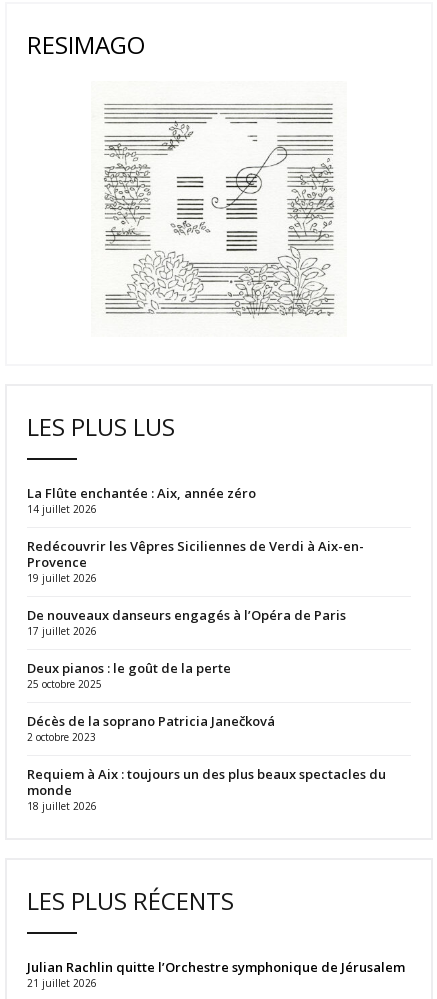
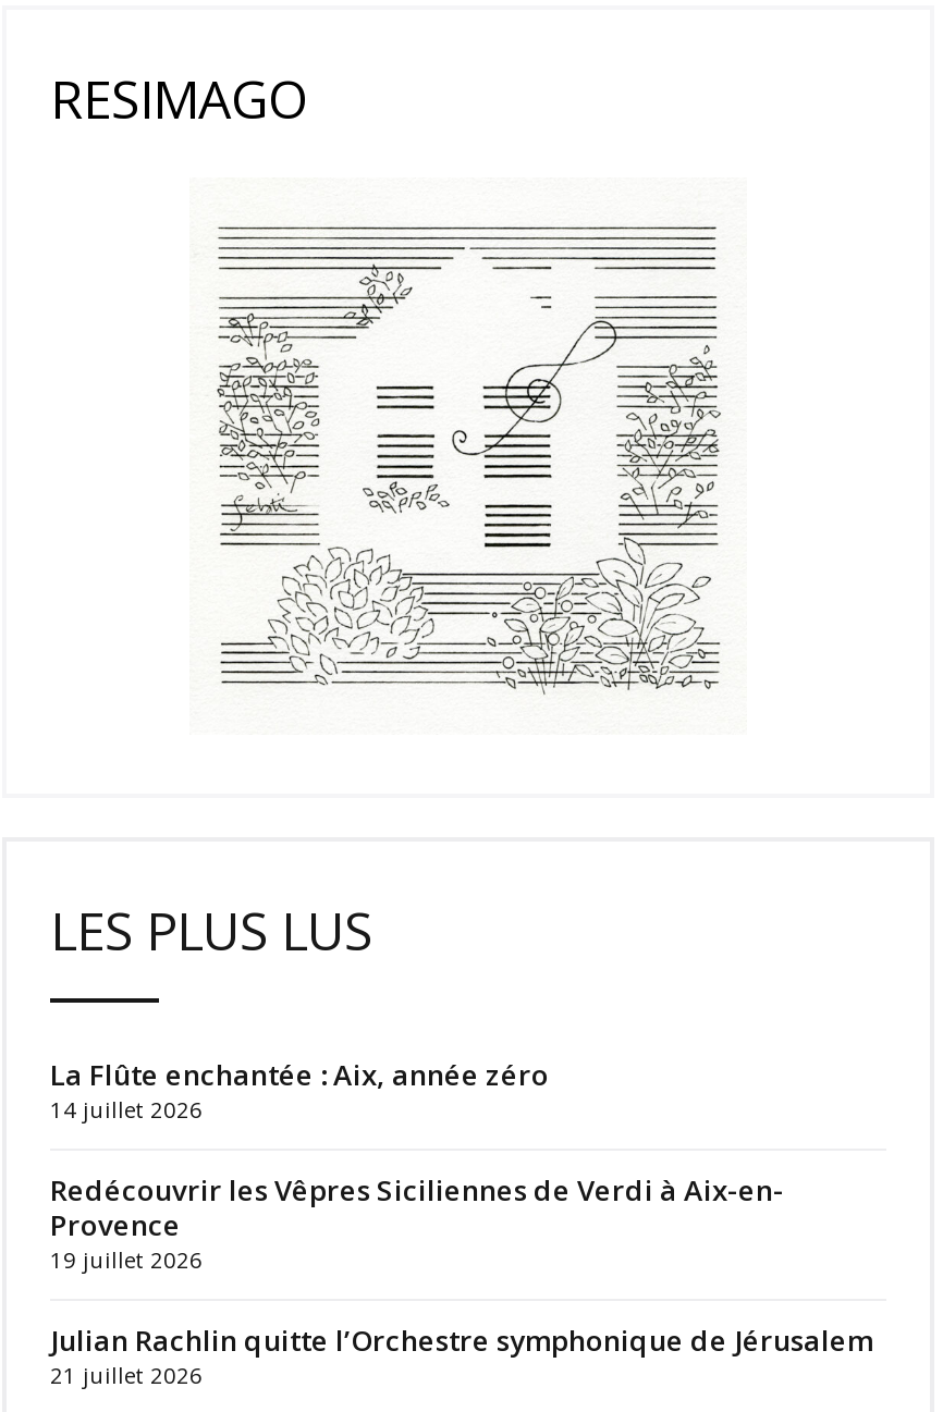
[27,606,386,917] De nouveaux danseurs engagés à l’Opéra de Paris | 17 juillet 2026 | Deux pianos : le goût de la perte | 25 octobre 2025 | Décès de la soprano Patricia Janečková | 2 octobre 2023 | Requiem à Aix : toujours un des plus beaux spectacles du | monde | 18 juillet 2026 | LES PLUS RÉCENTS -> none

